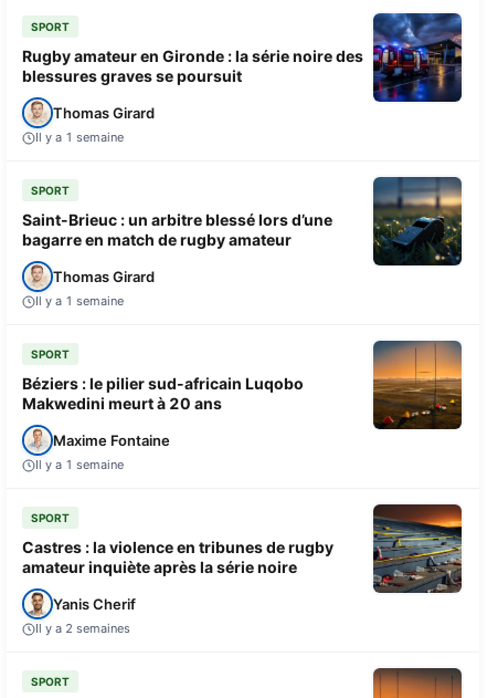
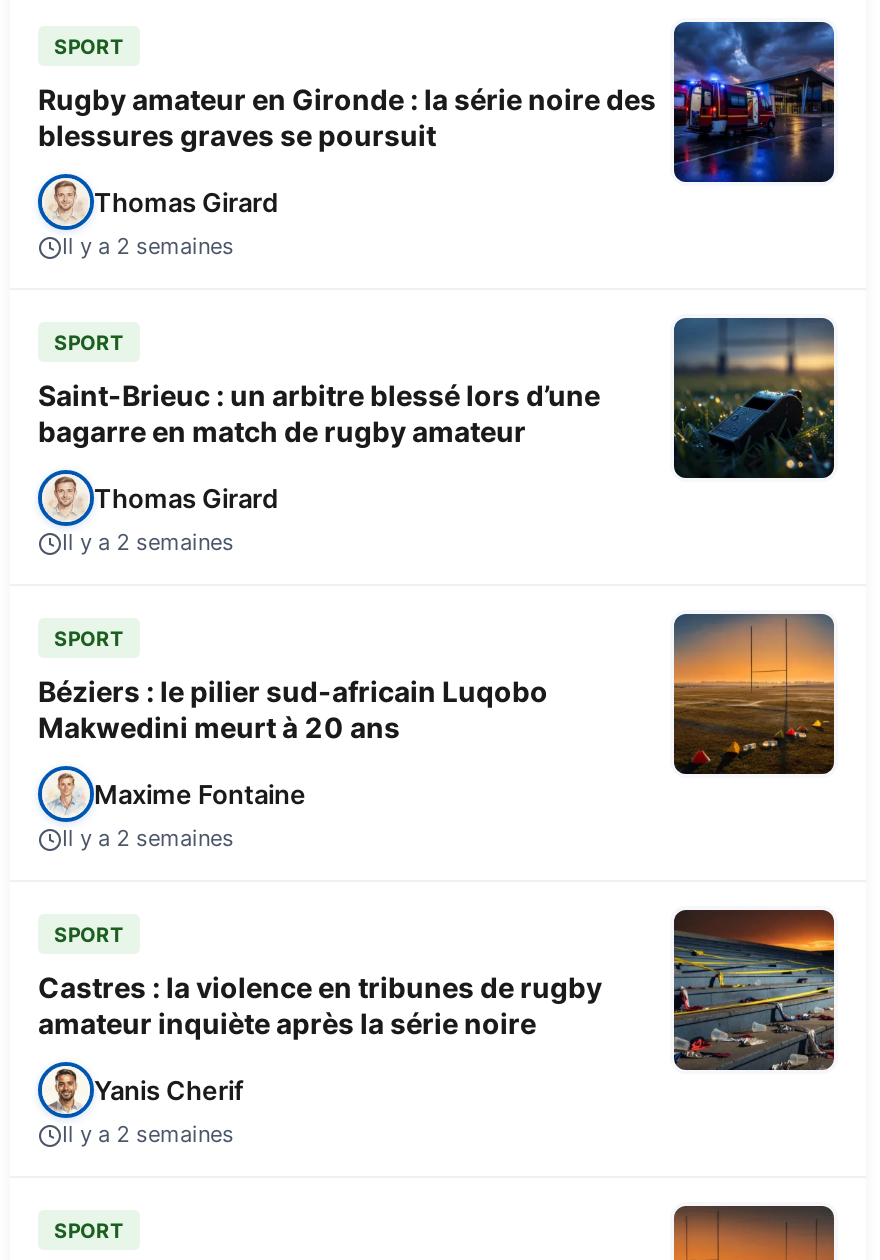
[35,130,124,145] Il y a 1 semaine -> [62,232,234,260] Il y a 2 semaines
[35,293,124,309] Il y a 1 semaine -> [62,528,234,556] Il y a 2 semaines
[35,457,124,473] Il y a 1 semaine -> [62,824,234,852] Il y a 2 semaines

